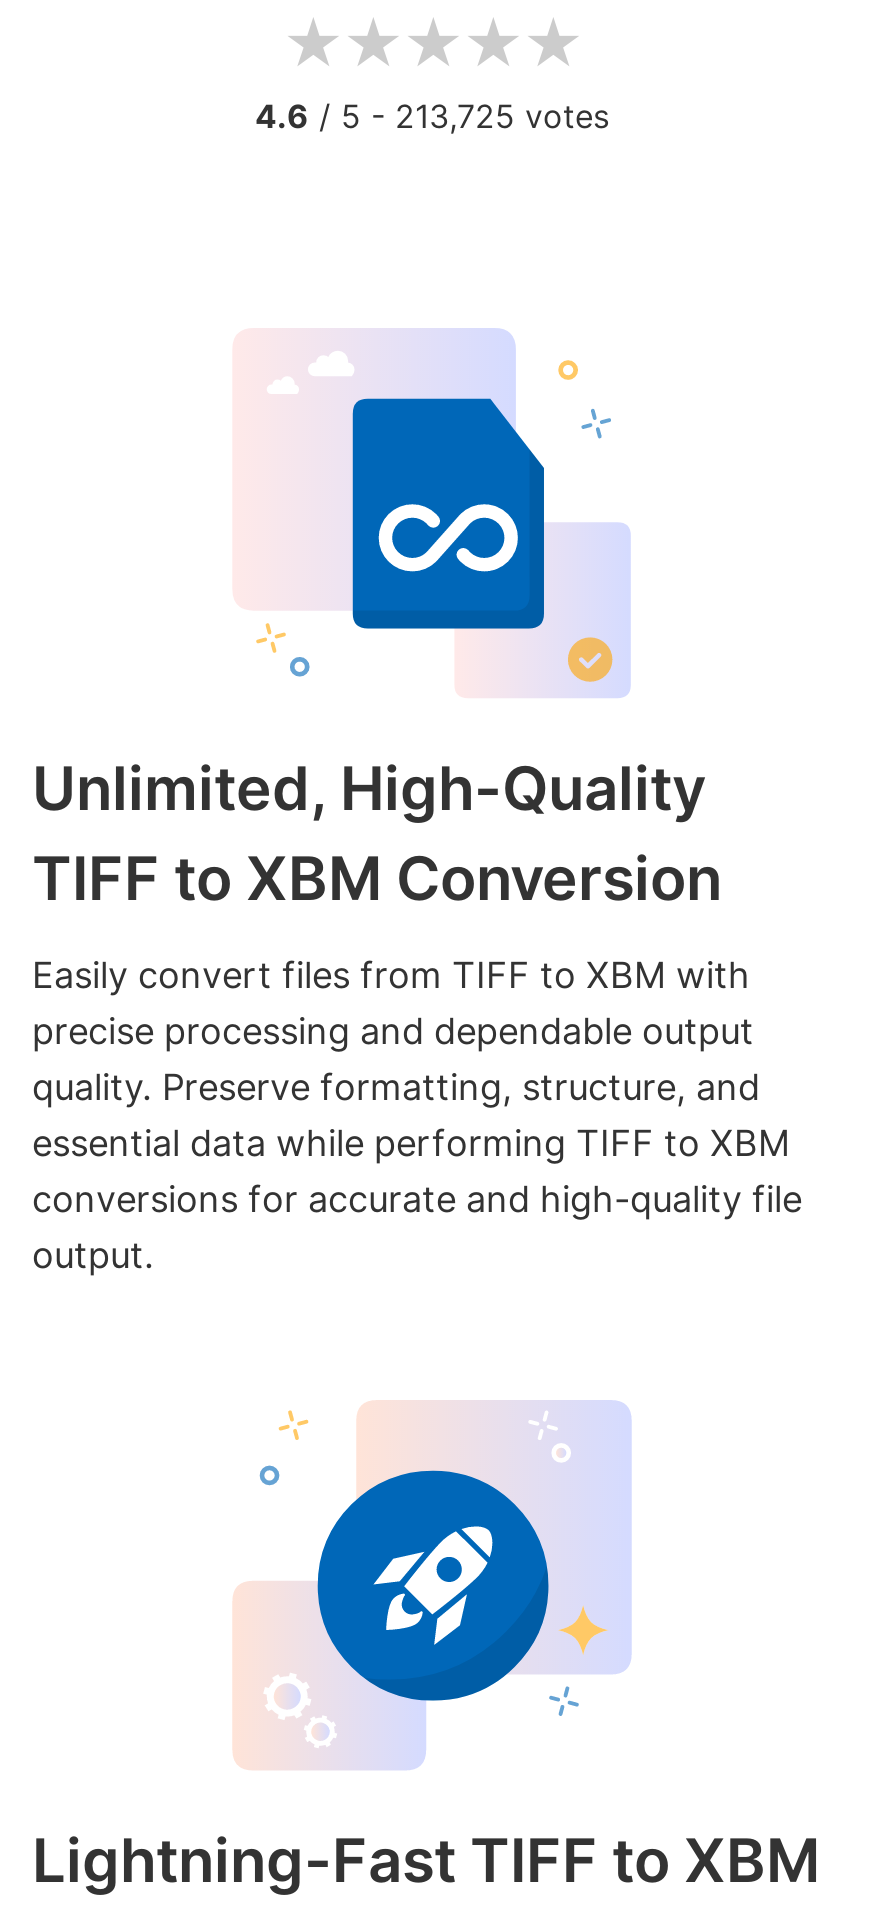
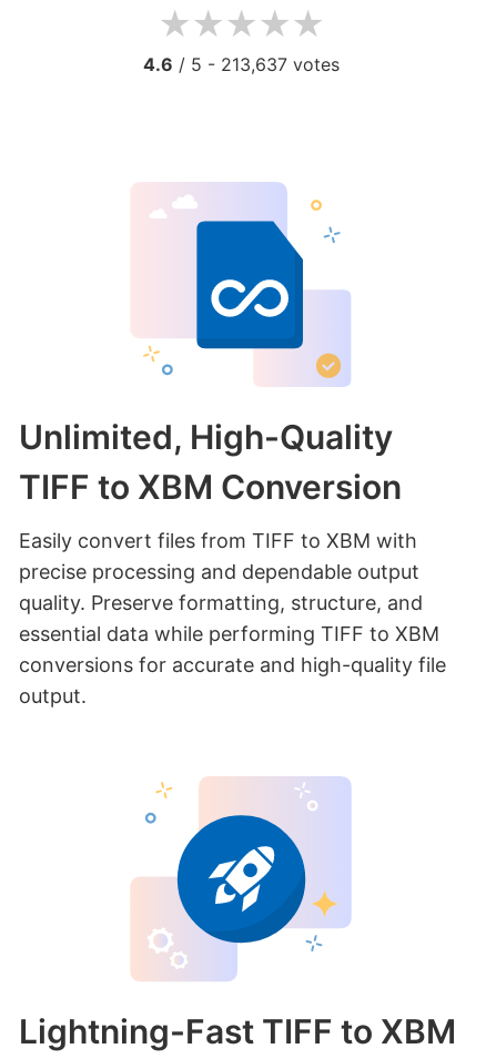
[255,95,609,135] 4.6 / 5 - 213,725 votes -> [143,53,339,75] 4.6 / 5 - 213,637 votes

